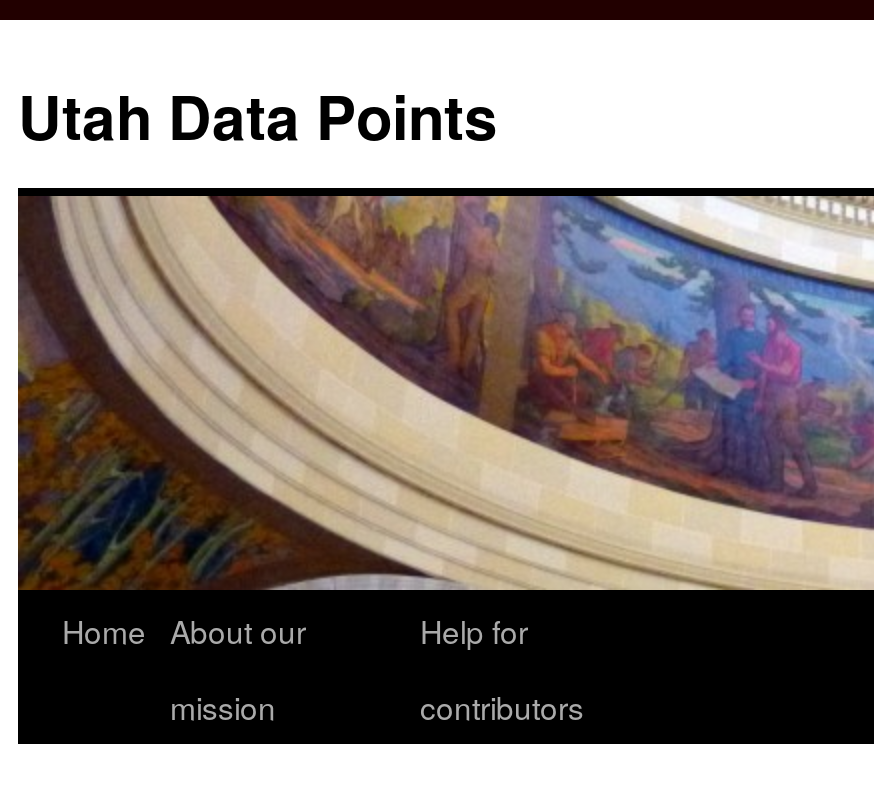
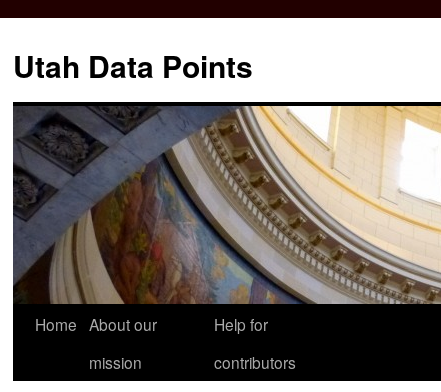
[18,194,868,592] [image] -> [12,105,438,304] [image]

